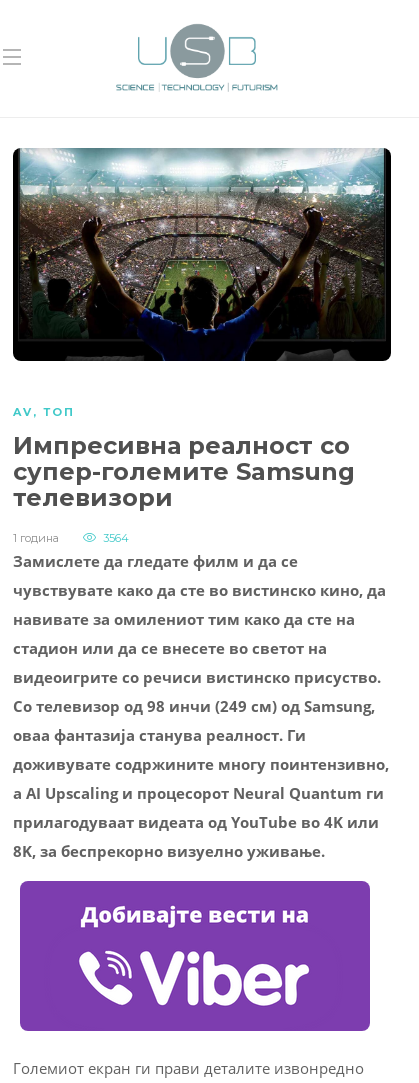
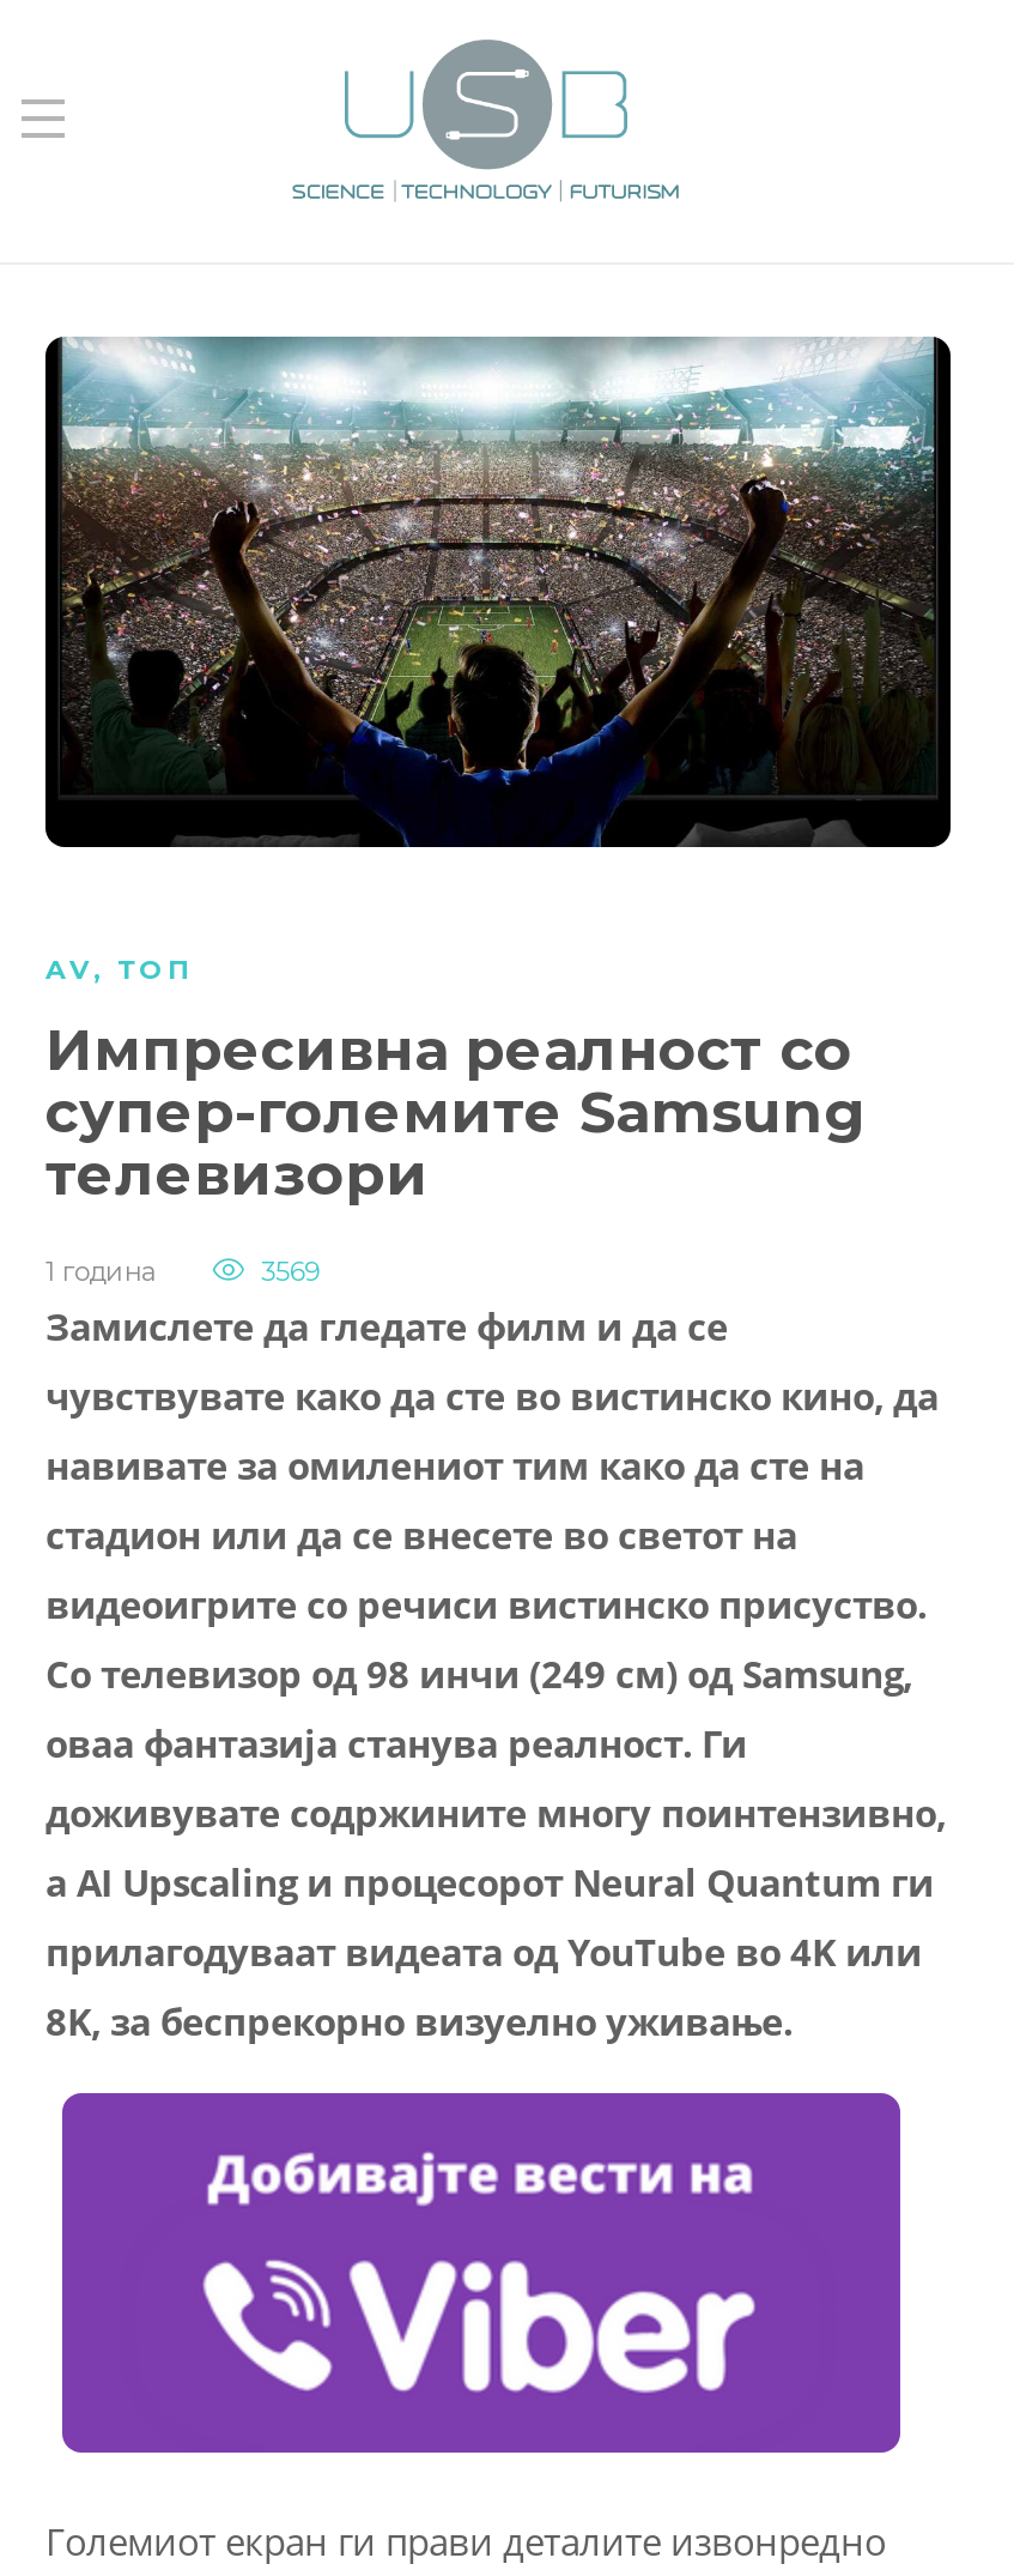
[100,531,129,545] 3564 -> [254,1253,318,1287] 3569

